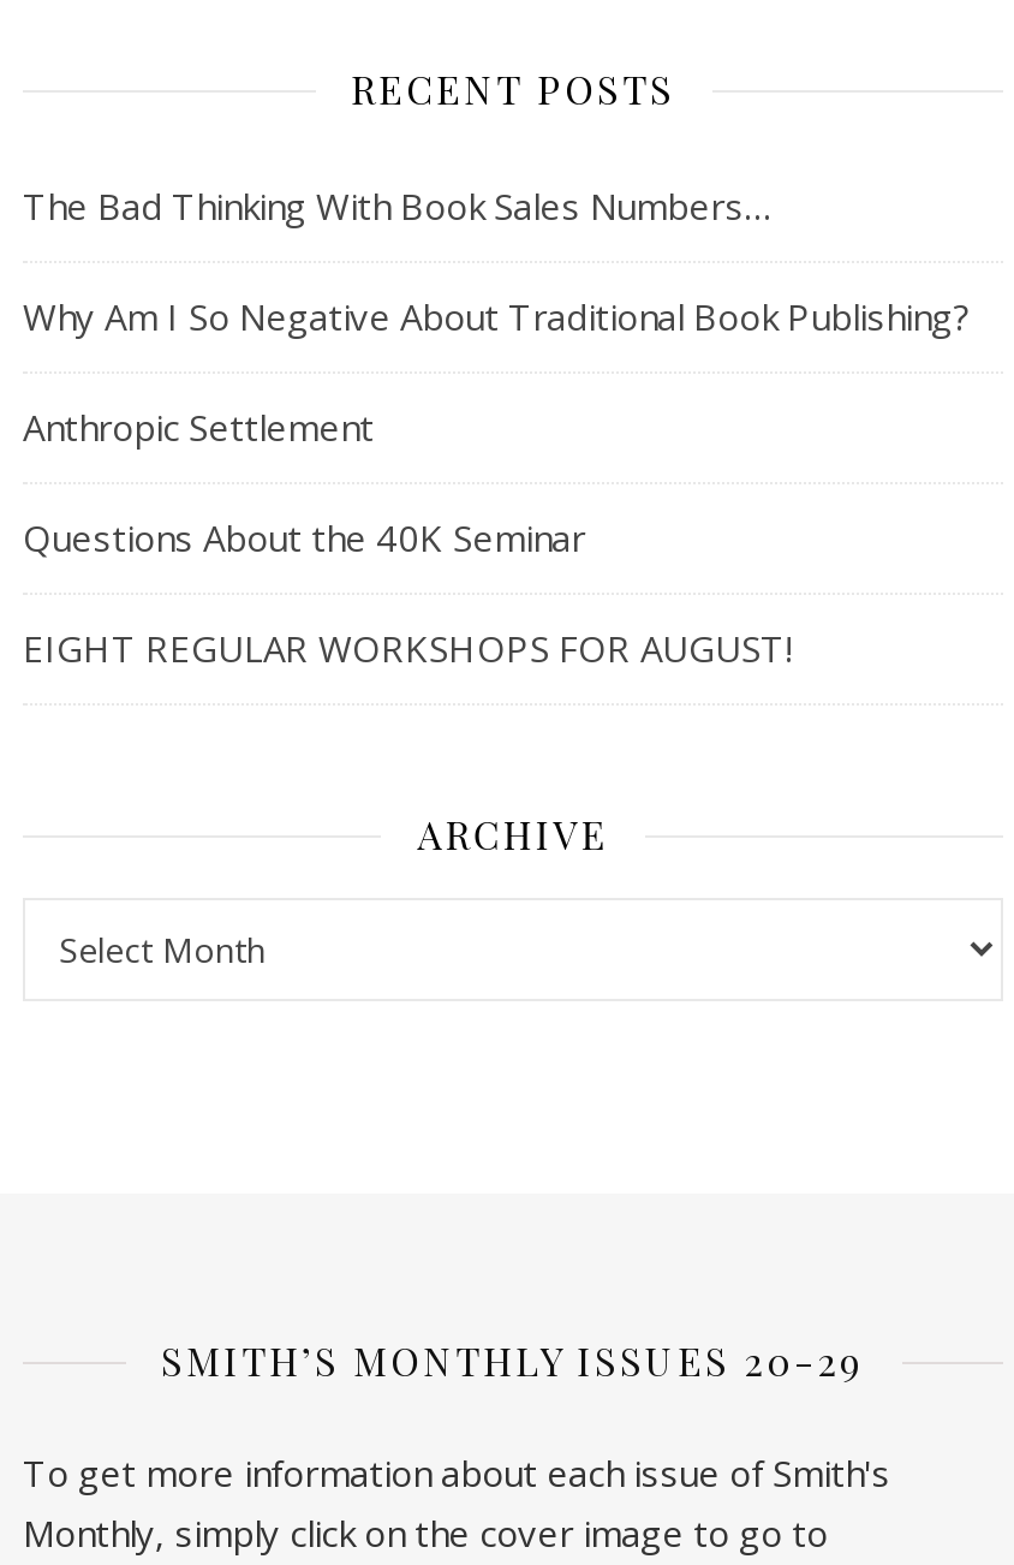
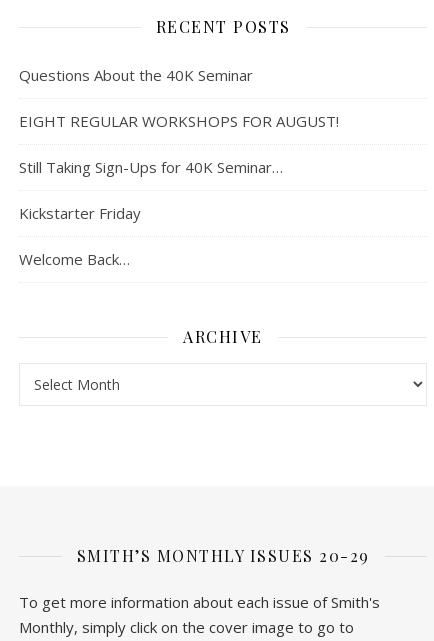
[23,181,970,451] The Bad Thinking With Book Sales Numbers… | Why Am I So Negative About Traditional Book Publishing? | Anthropic Settlement -> none
moved [23,513,792,672] -> [19,65,339,131]: Questions About the 40K Seminar | EIGHT REGULAR WORKSHOPS FOR AUGUST!
none -> [19,157,283,269] Still Taking Sign-Ups for 40K Seminar… | Kickstarter Friday | Welcome Back…

